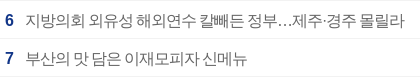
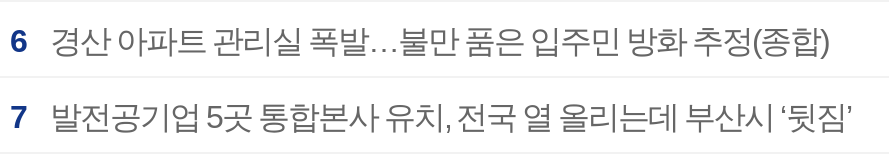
[25,12,404,29] 지방의회 외유성 해외연수 칼빼든 정부…제주·경주 몰릴라 -> [50,24,828,58] 경산 아파트 관리실 폭발…불만 품은 입주민 방화 추정(종합)
[25,50,247,67] 부산의 맛 담은 이재모피자 신메뉴 -> [50,100,852,134] 발전공기업 5곳 통합본사 유치, 전국 열 올리는데 부산시 ‘뒷짐’

